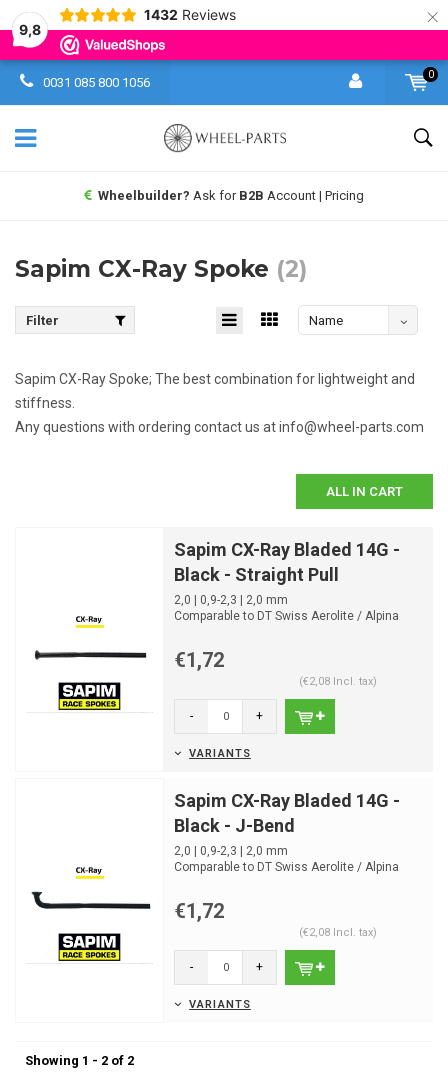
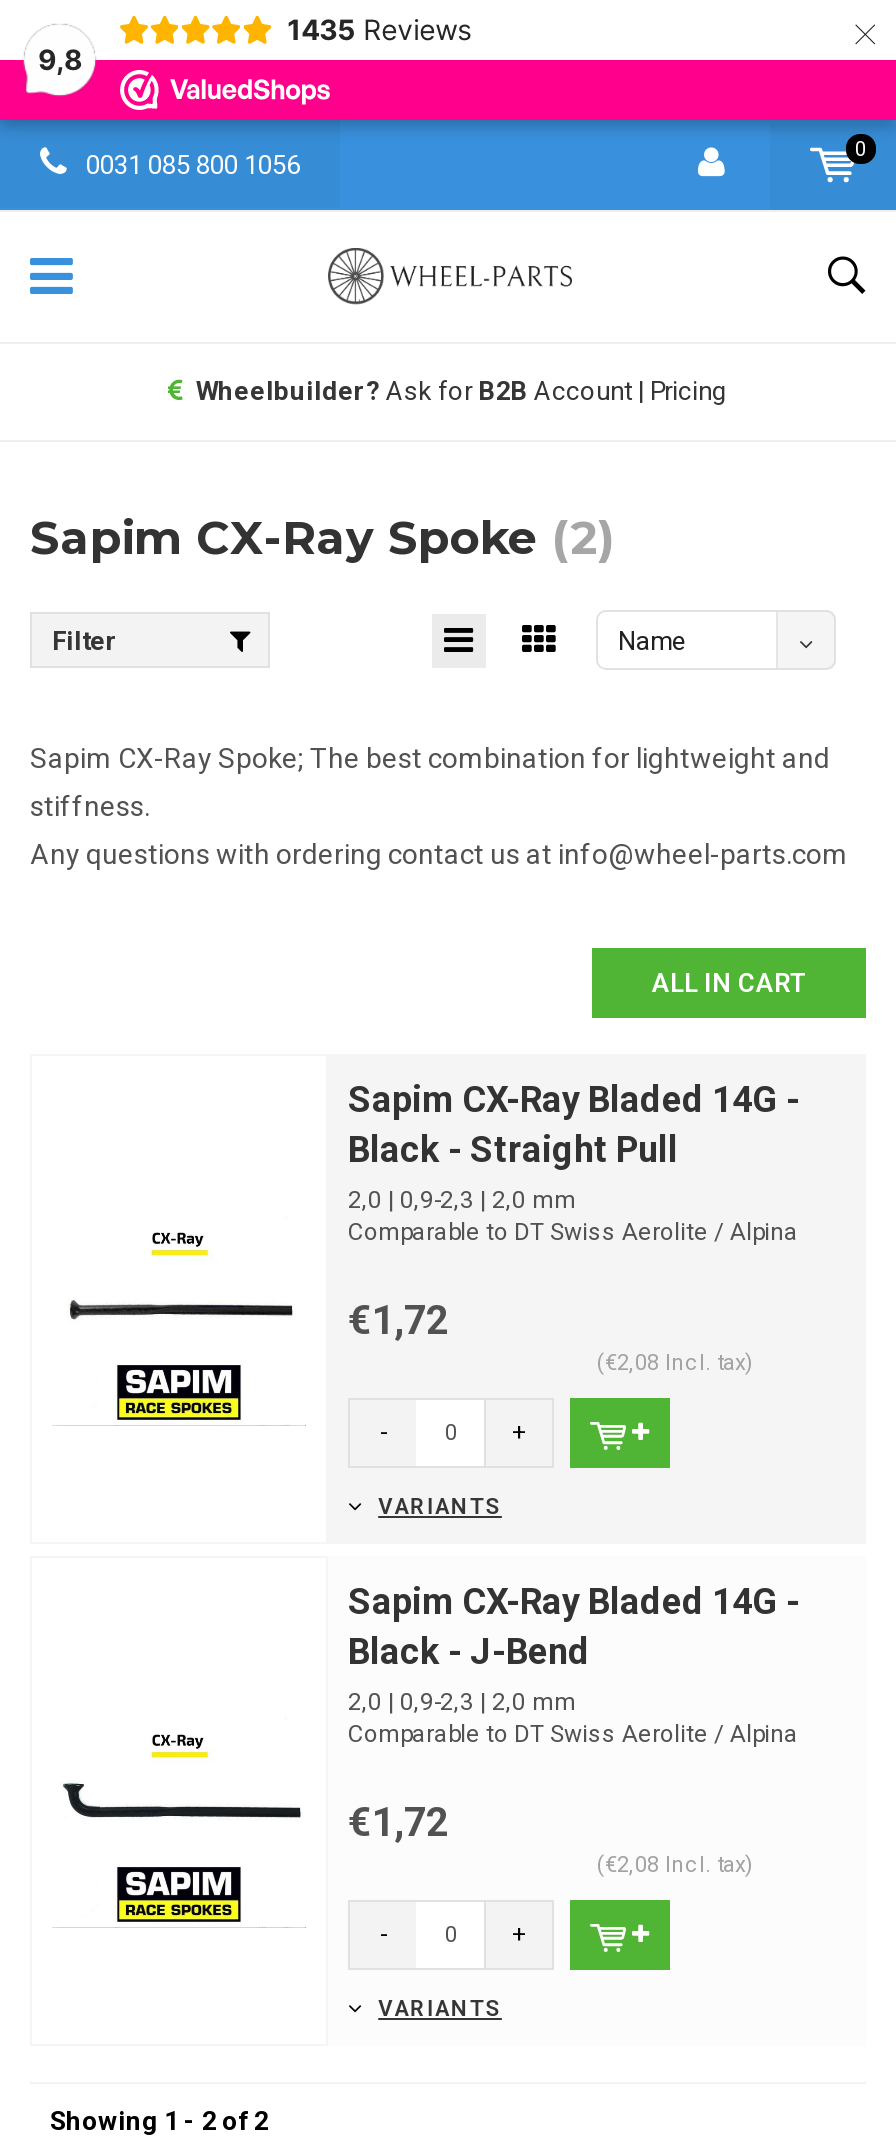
[144,6,236,23] 1432 Reviews -> [287,12,471,46] 1435 Reviews

